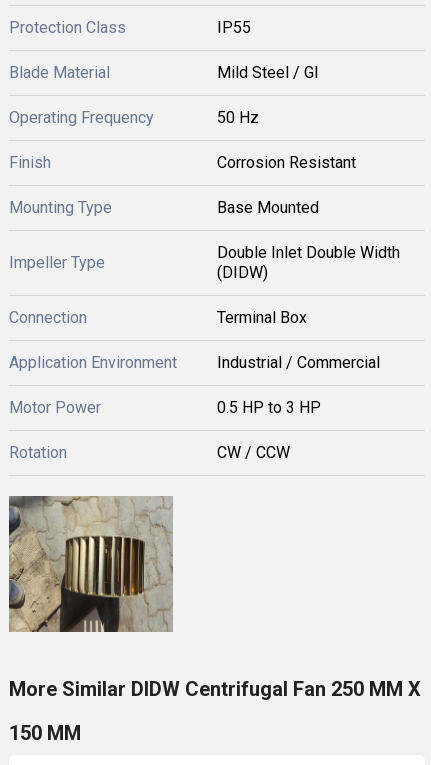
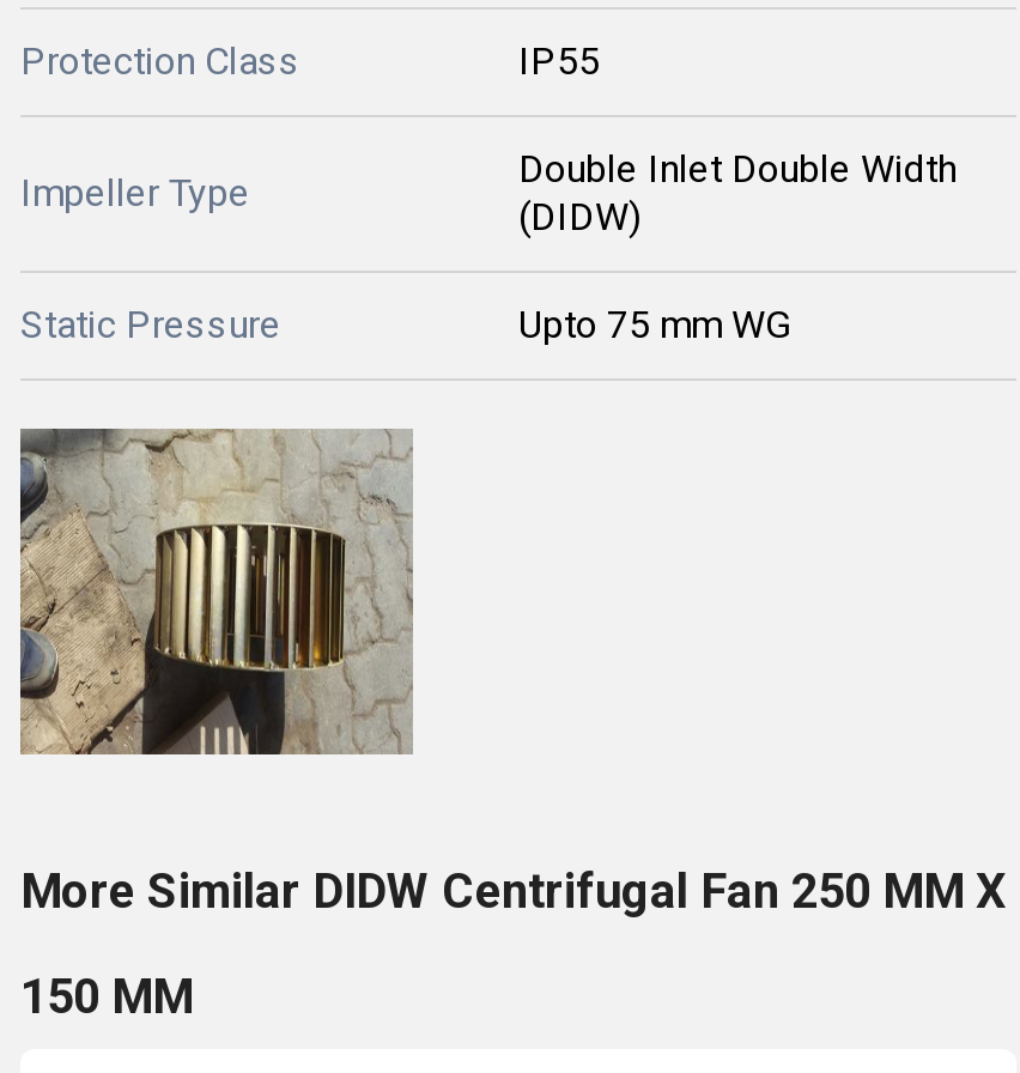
[9,63,356,217] Blade Material | Mild Steel / GI | Operating Frequency | 50 Hz | Finish | Corrosion Resistant | Mounting Type | Base Mounted -> none
[9,308,380,462] Connection | Terminal Box | Application Environment | Industrial / Commercial | Motor Power | 0.5 HP to 3 HP | Rotation | CW / CCW -> [20,302,789,347] Static Pressure | Upto 75 mm WG

